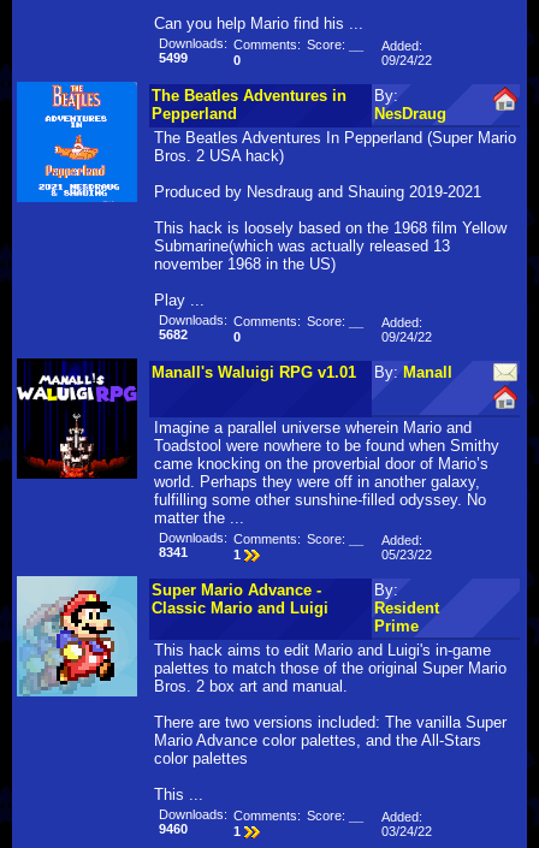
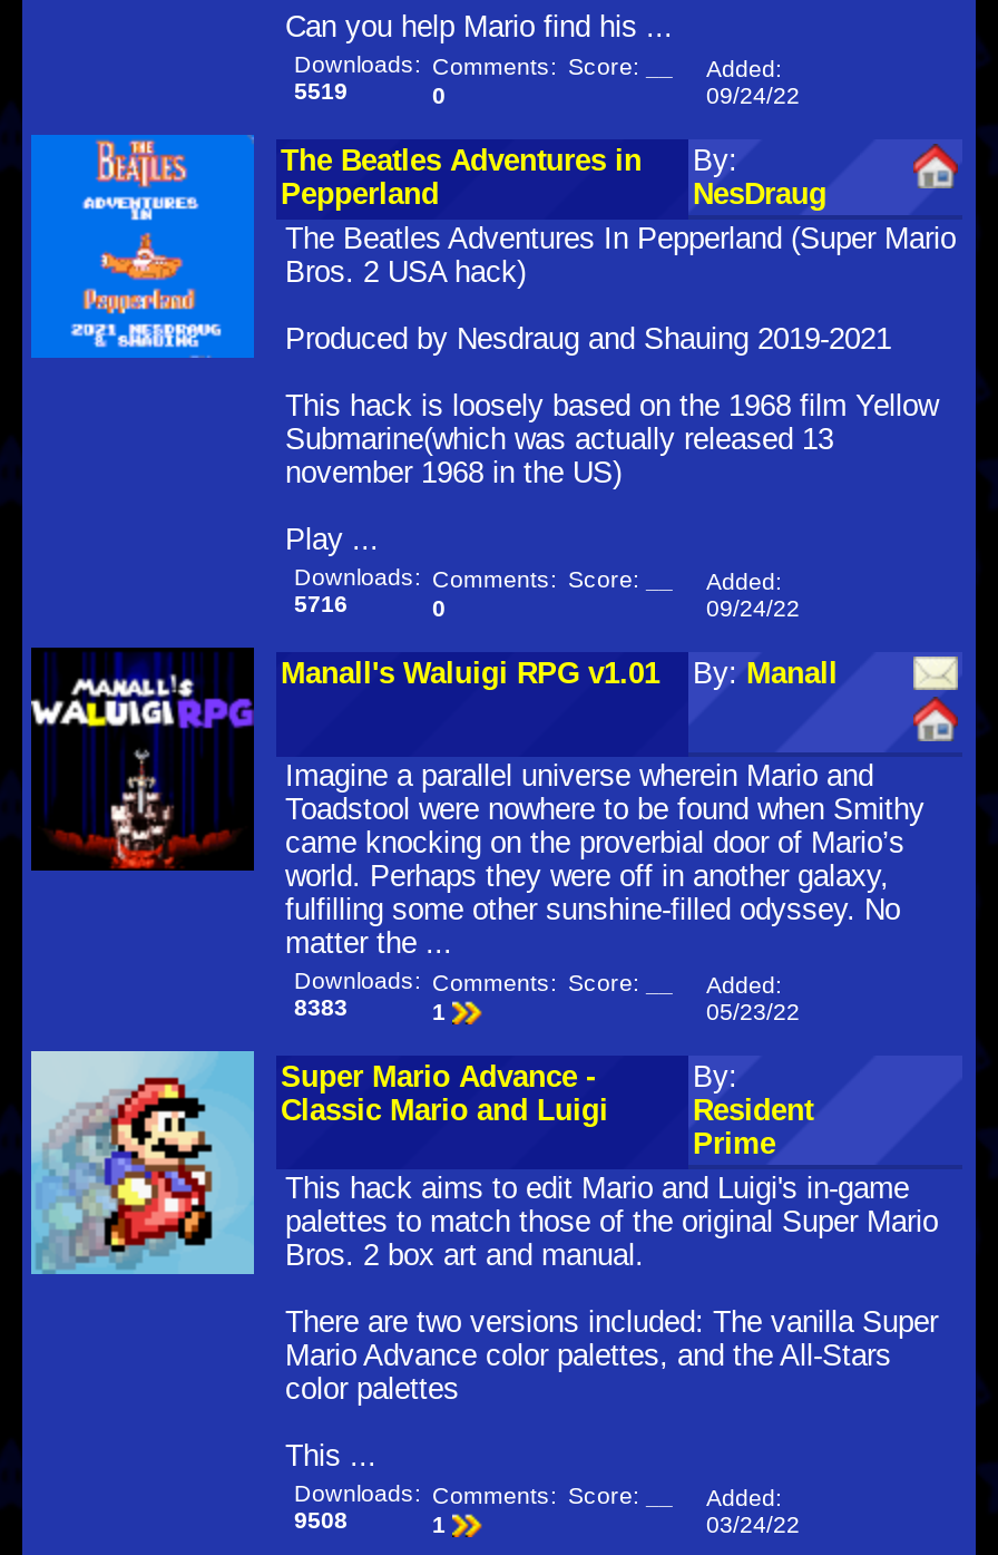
[159,50,188,65] 5499 -> [294,76,348,103] 5519
[159,327,188,341] 5682 -> [294,589,348,616] 5716
[159,545,188,559] 8341 -> [294,993,348,1020] 8383
[159,821,188,836] 9460 -> [294,1506,348,1532] 9508

